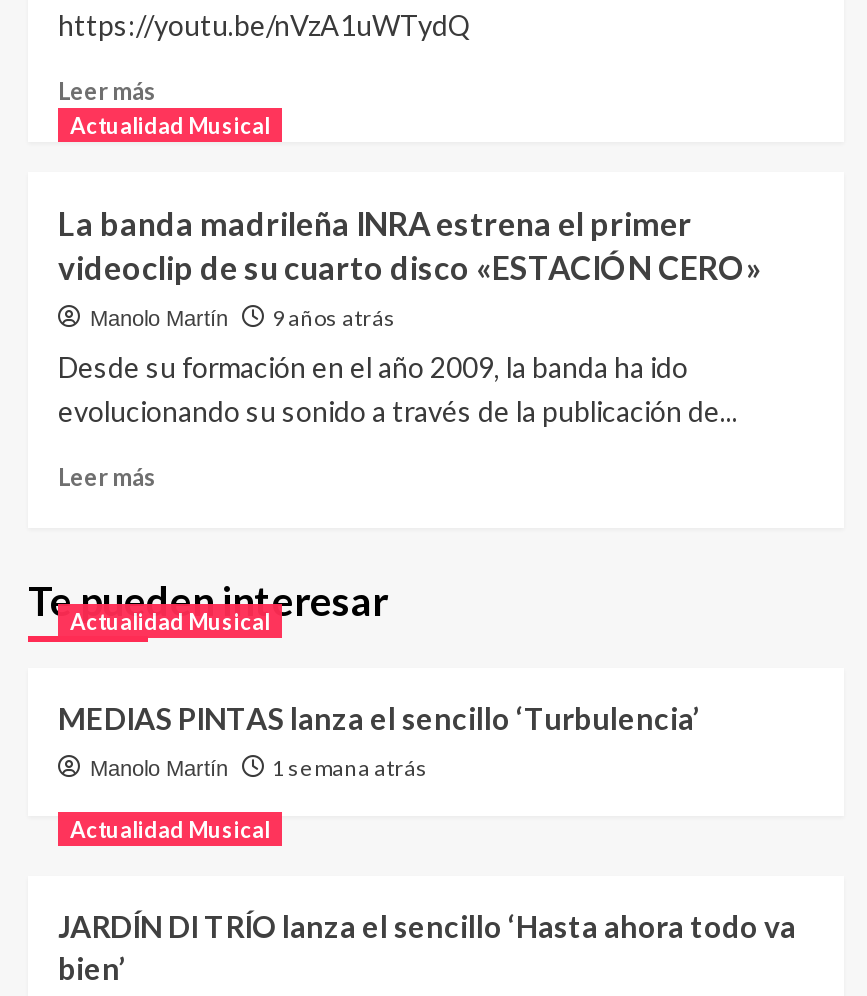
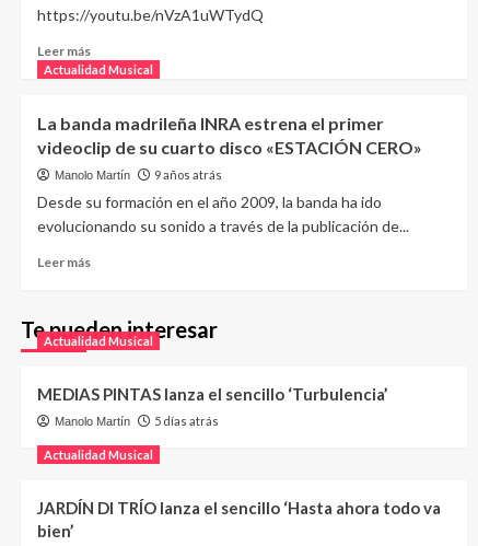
[90,754,428,780] Manolo Martín 1 semana atrás -> [55,414,219,428] Manolo Martín 5 días atrás

